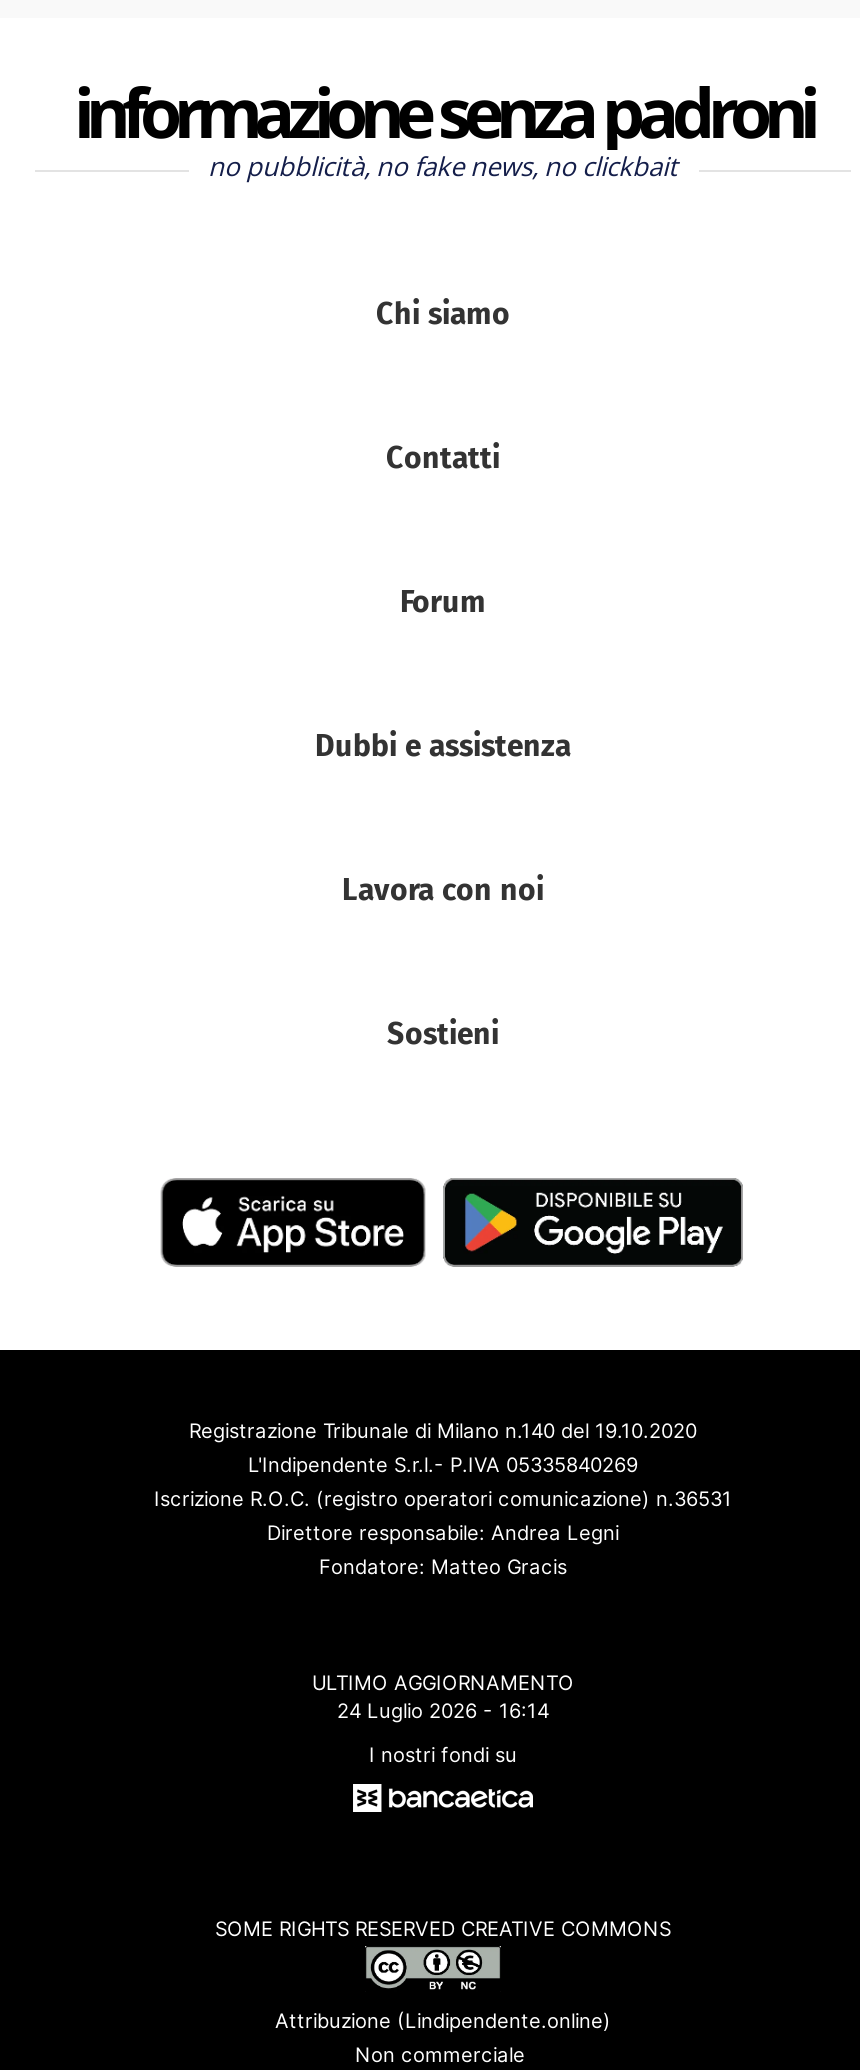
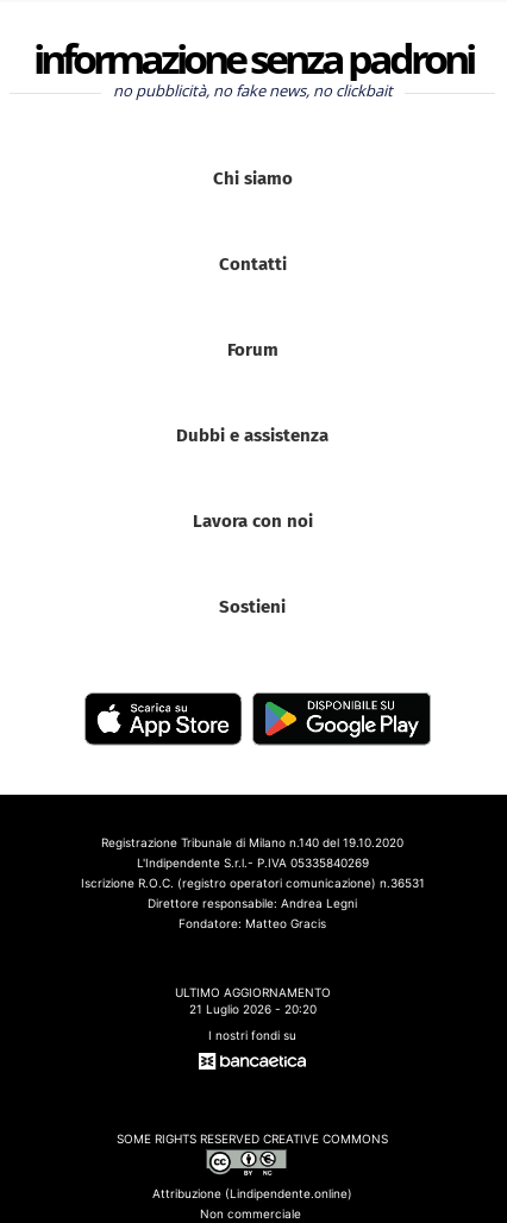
[337,1699,549,1723] 24 Luglio 2026 - 16:14 -> [189,1002,316,1016] 21 Luglio 2026 - 20:20

